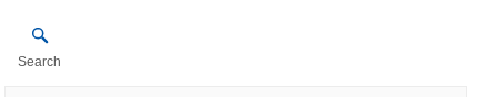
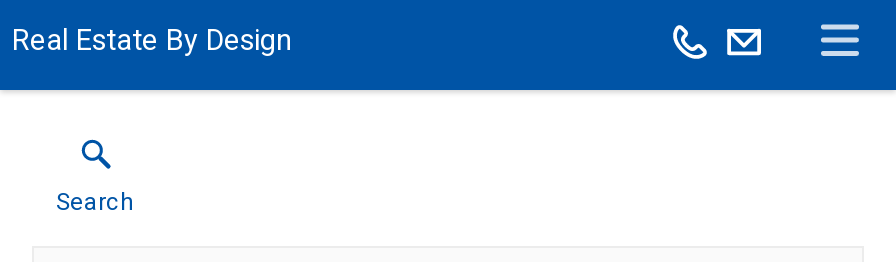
none -> [12,23,292,57] Real Estate By Design

